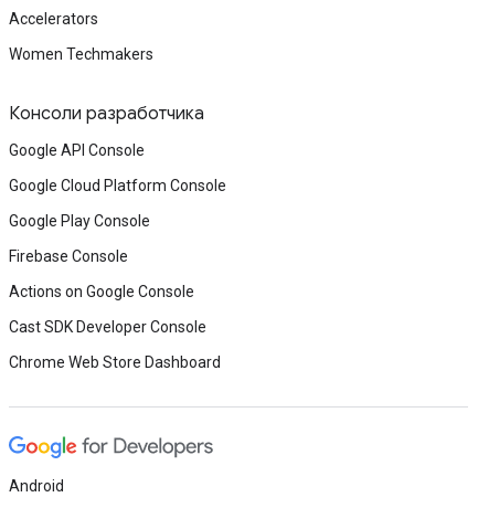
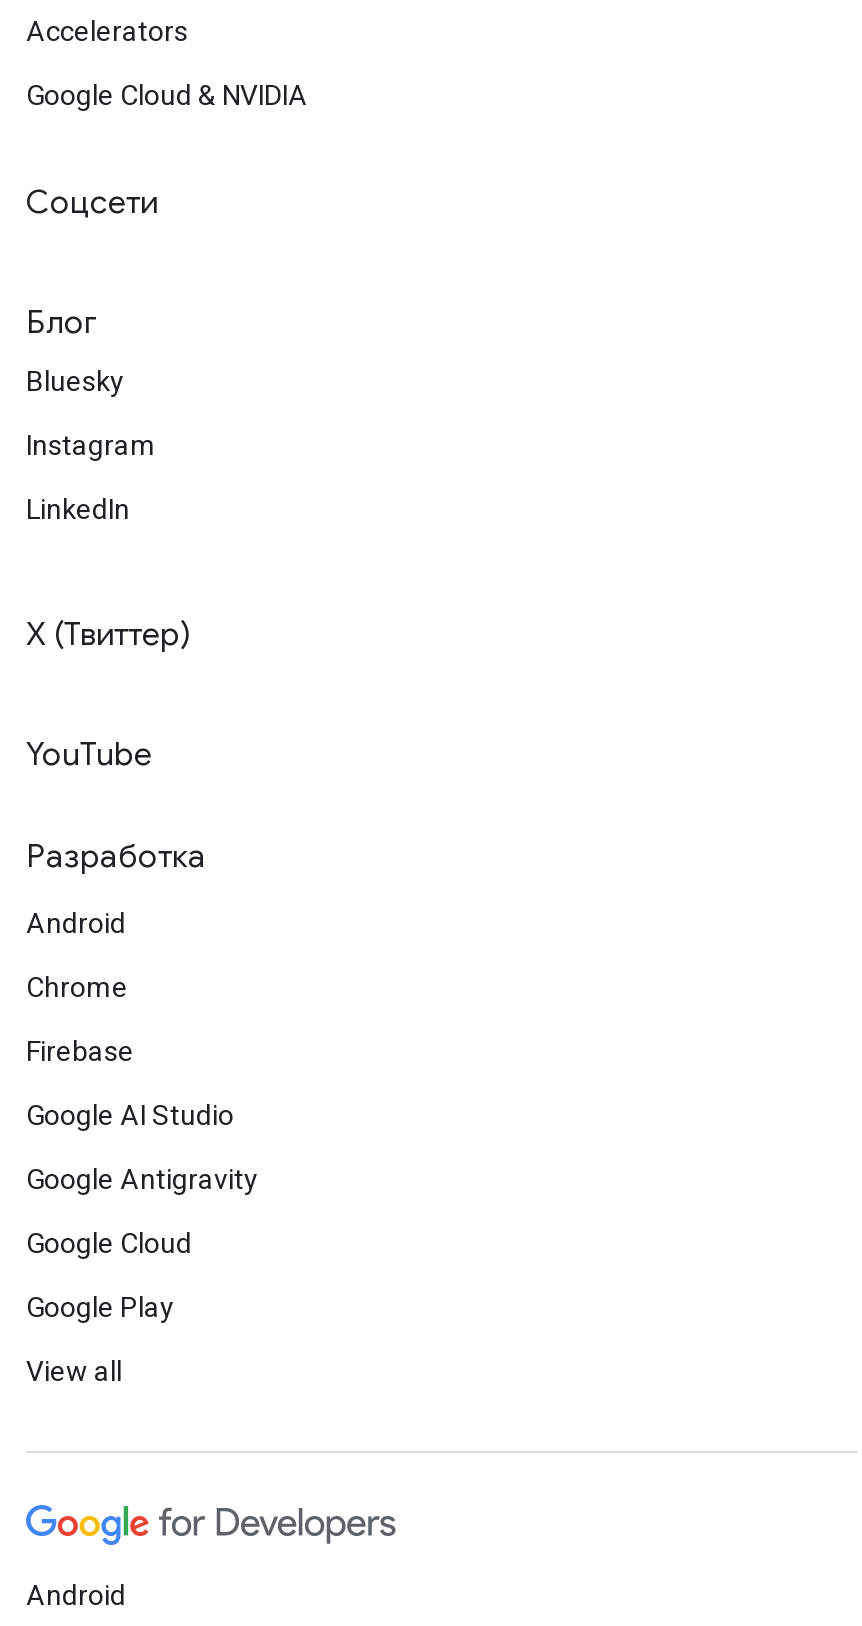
[9,45,226,371] Women Techmakers | Консоли разработчика | Google API Console | Google Cloud Platform Console | Google Play Console | Firebase Console | Actions on Google Console | Cast SDK Developer Console | Chrome Web Store Dashboard -> [26,79,308,1387] Google Cloud & NVIDIA | Соцсети | Блог | Bluesky | Instagram | LinkedIn | X (Твиттер) | YouTube | Разработка | Android | Chrome | Firebase | Google AI Studio | Google Antigravity | Google Cloud | Google Play | View all

